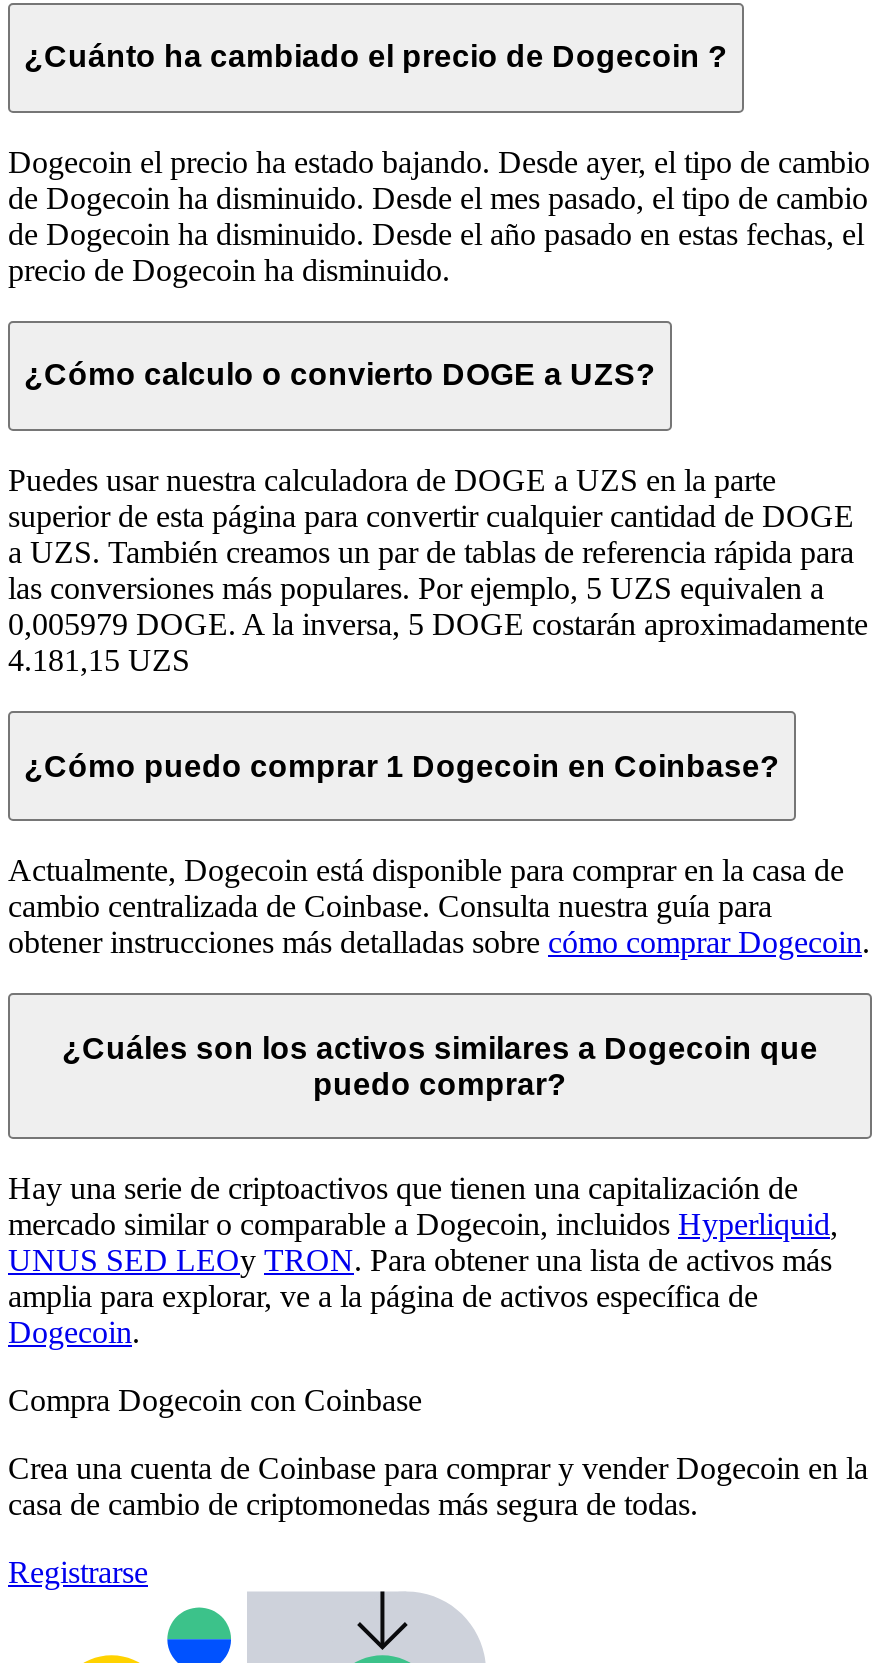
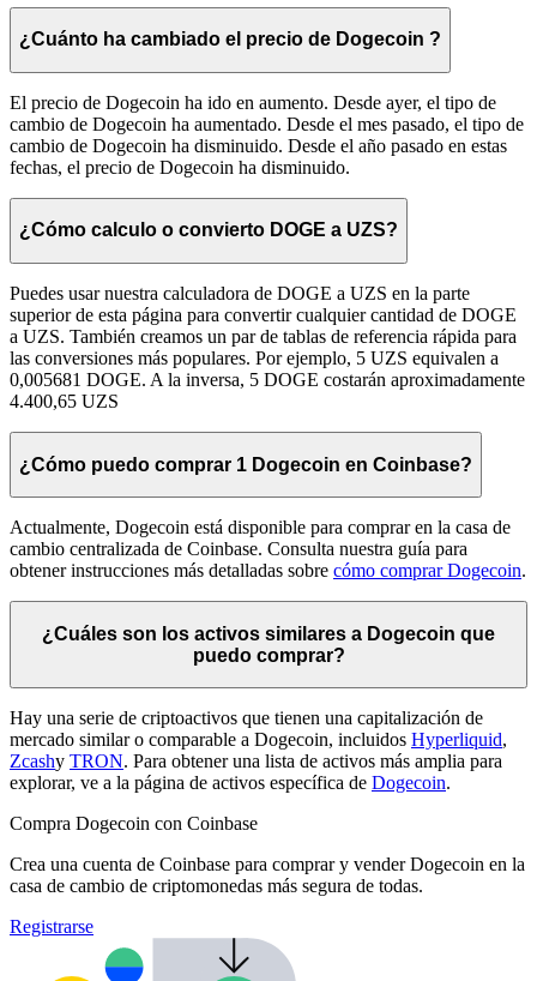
[8,145,870,287] Dogecoin el precio ha estado bajando. Desde ayer, el tipo de cambio | de Dogecoin ha disminuido. Desde el mes pasado, el tipo de cambio | de Dogecoin ha disminuido. Desde el año pasado en estas fechas, el | precio de Dogecoin ha disminuido. -> [10,92,524,177] El precio de Dogecoin ha ido en aumento. Desde ayer, el tipo de | cambio de Dogecoin ha aumentado. Desde el mes pasado, el tipo de | cambio de Dogecoin ha disminuido. Desde el año pasado en estas | fechas, el precio de Dogecoin ha disminuido.
[8,607,868,641] 0,005979 DOGE. A la inversa, 5 DOGE costarán aproximadamente -> [10,369,525,390] 0,005681 DOGE. A la inversa, 5 DOGE costarán aproximadamente
[8,643,190,677] 4.181,15 UZS -> [10,391,119,411] 4.400,65 UZS
[8,1244,832,1350] UNUS SED LEOy TRON. Para obtener una lista de activos más | amplia para explorar, ve a la página de activos específica de | Dogecoin. -> [10,751,502,793] Zcashy TRON. Para obtener una lista de activos más amplia para | explorar, ve a la página de activos específica de Dogecoin.

